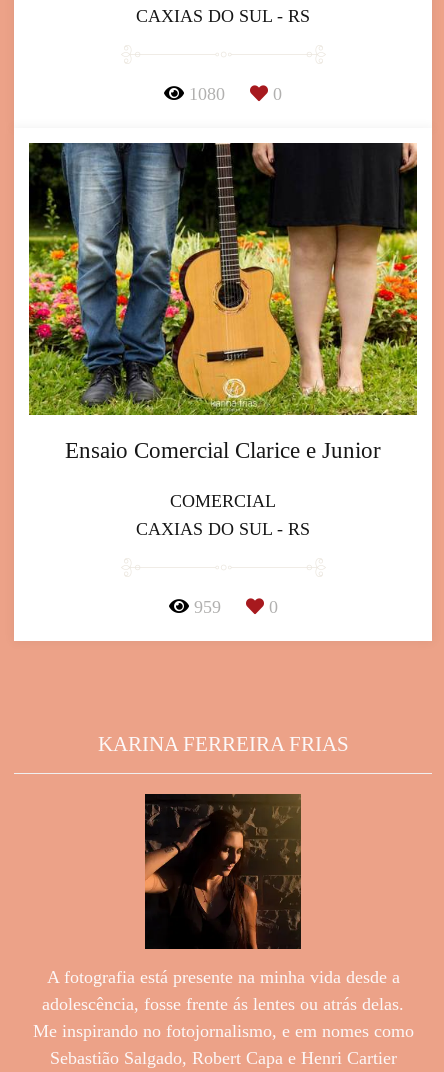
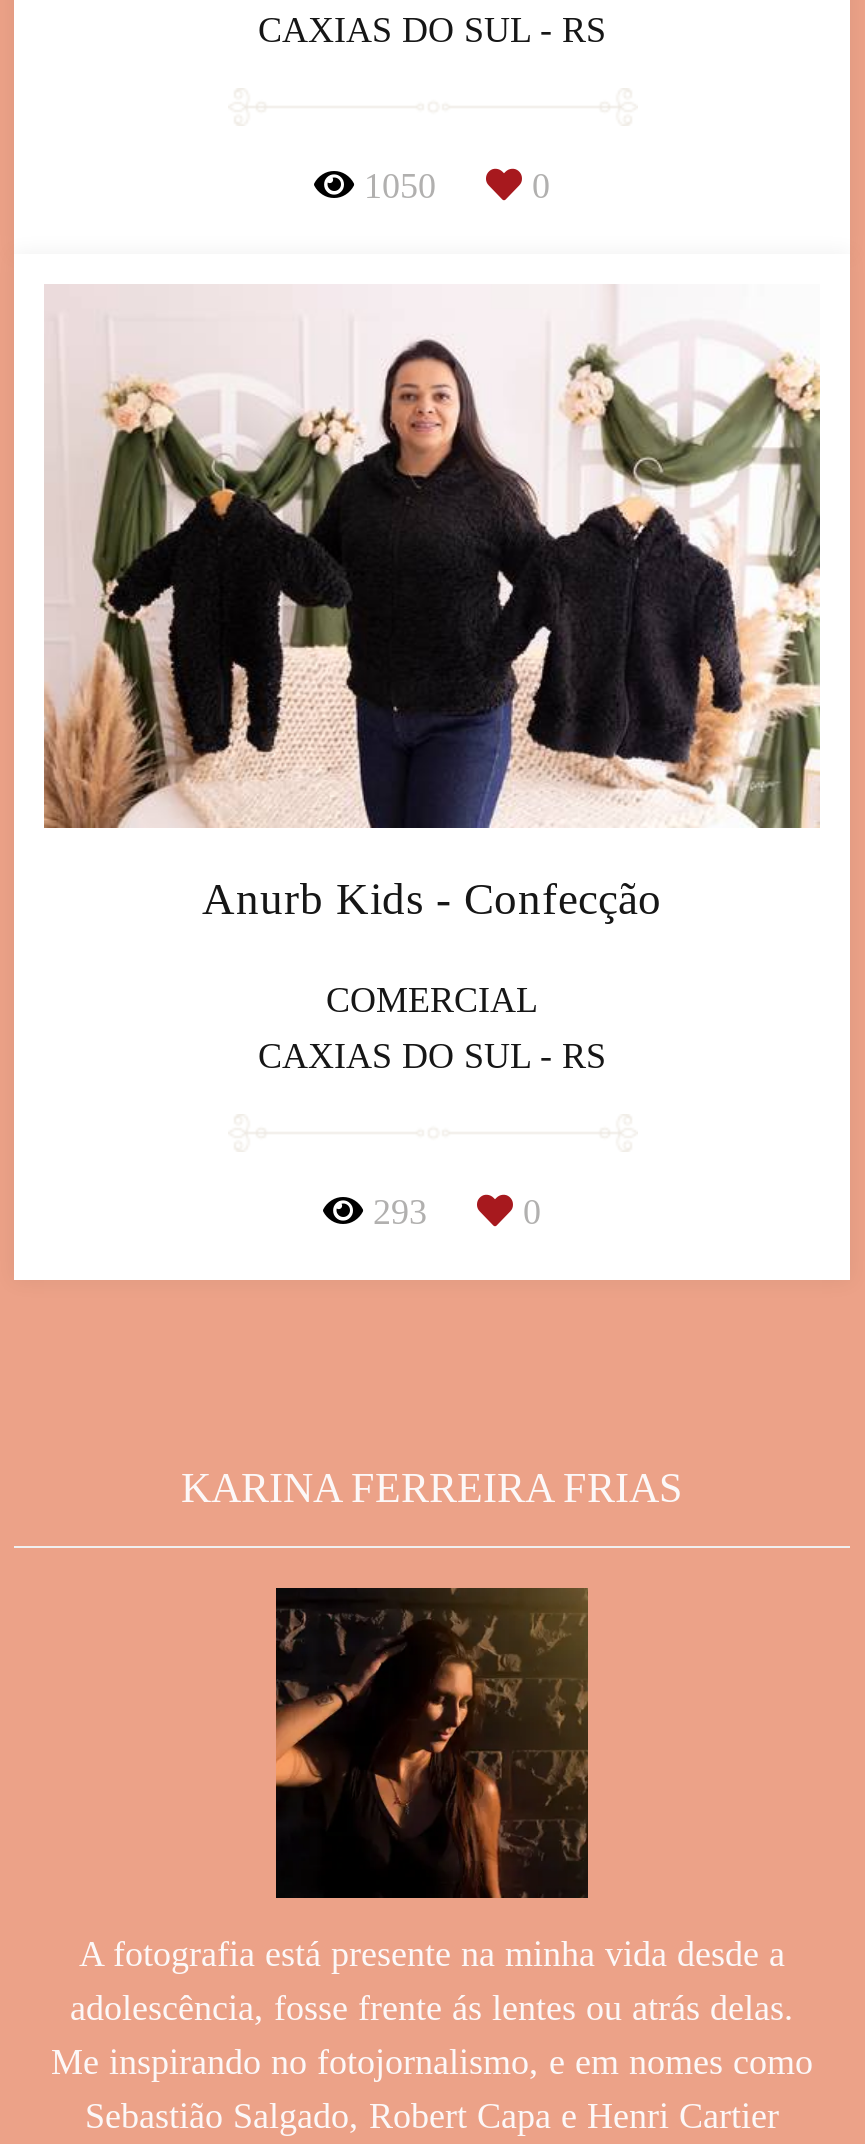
[189,84,225,104] 1080 -> [364,166,436,206] 1050
[28,142,418,463] [image] | Ensaio Comercial Clarice e Junior -> [44,284,822,923] [image] | Anurb Kids - Confecção
[193,597,220,617] 959 -> [373,1191,427,1231] 293

